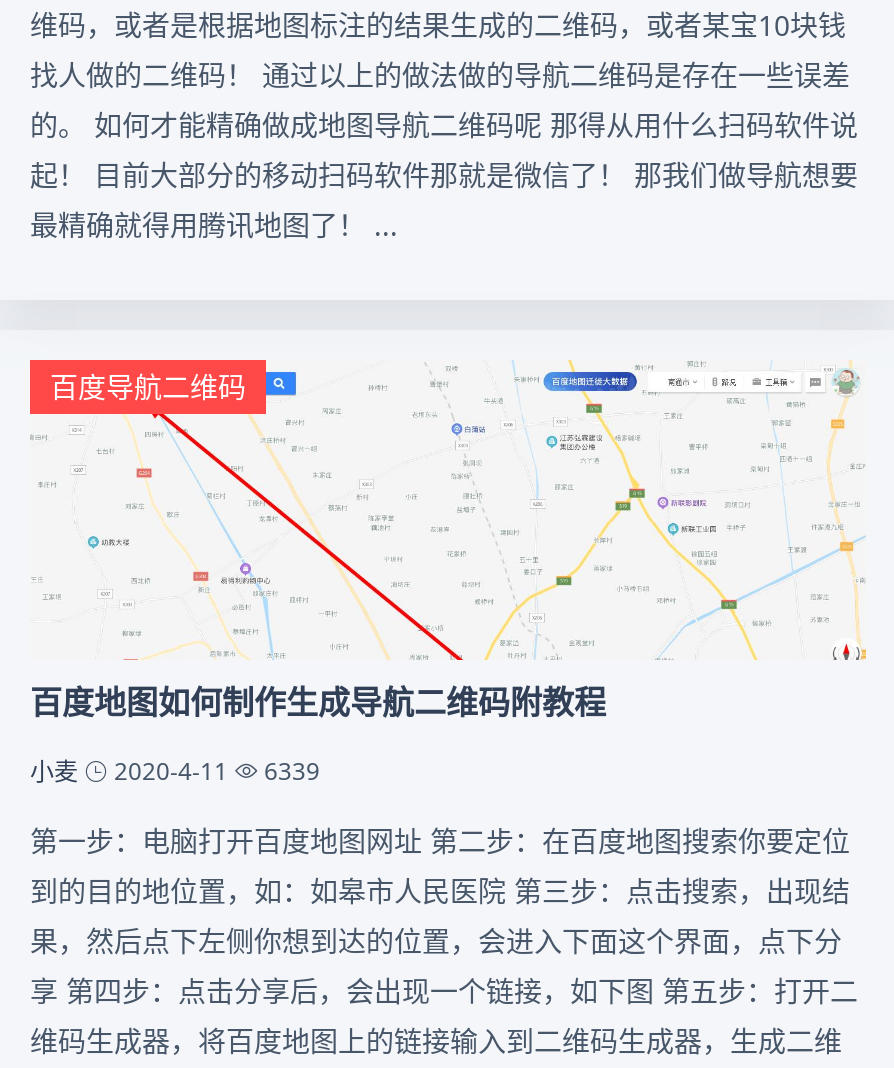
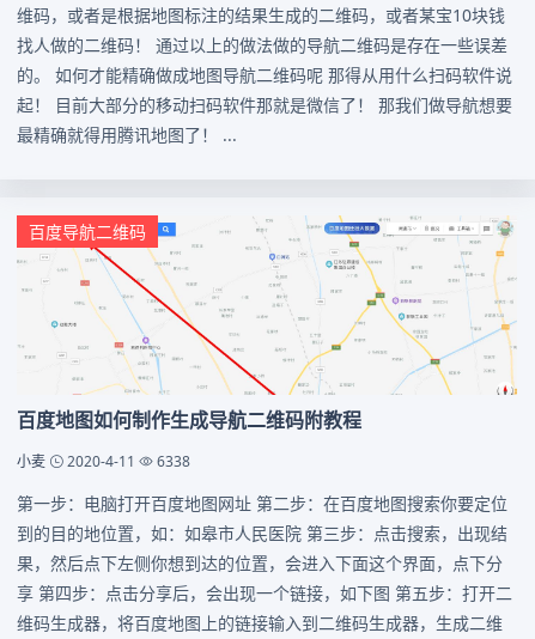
[30,754,320,788] 小麦 2020-4-11 6339 -> [17,451,190,471] 小麦 2020-4-11 6338

